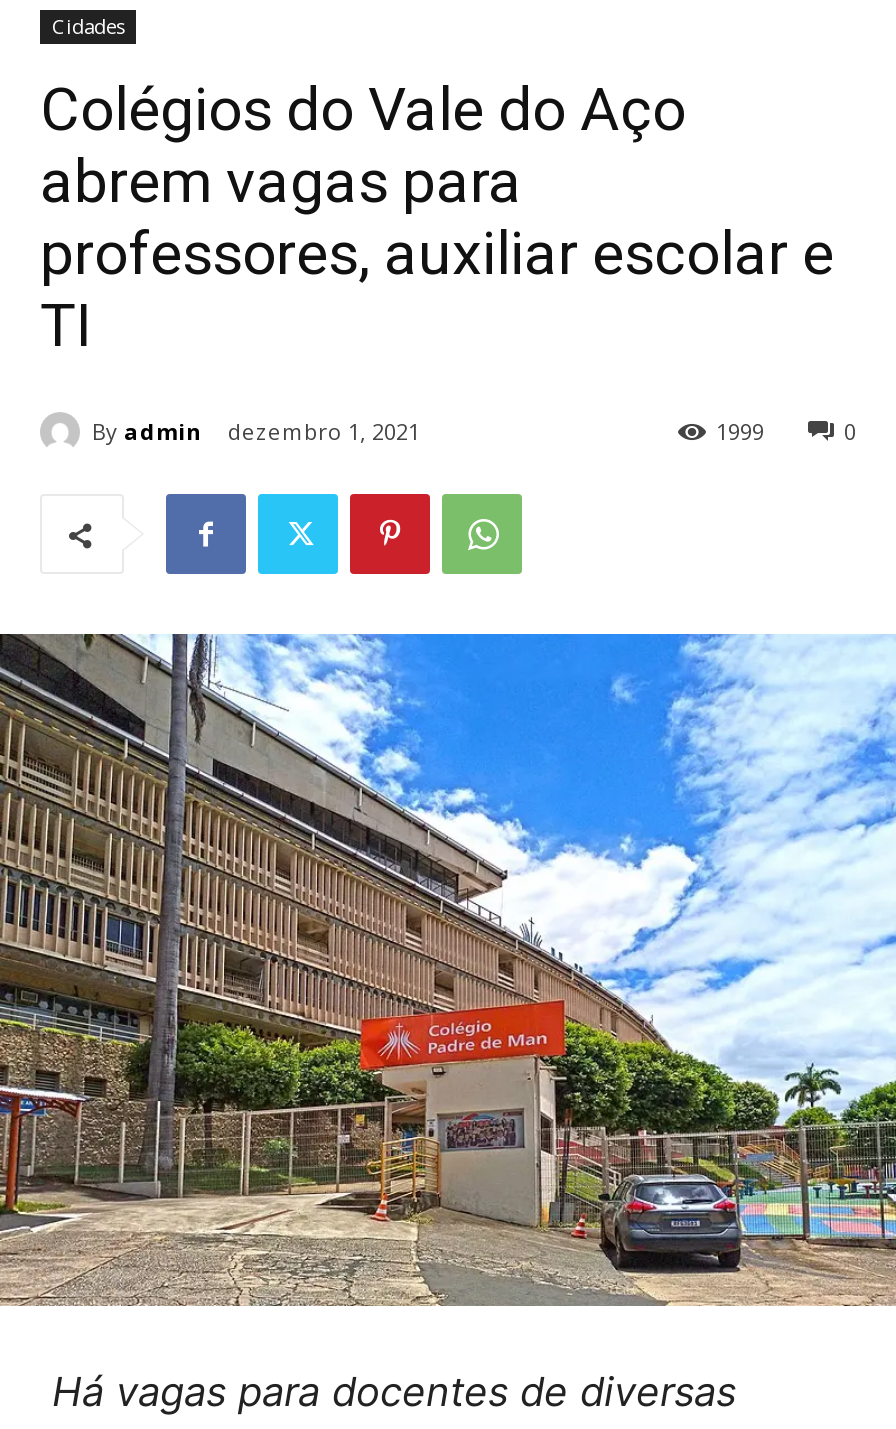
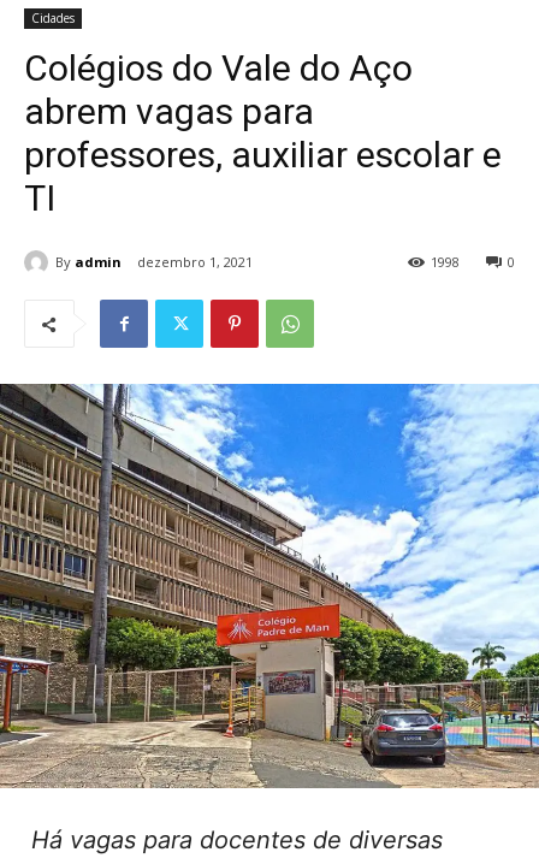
[716,416,764,446] 1999 -> [431,253,460,271] 1998

